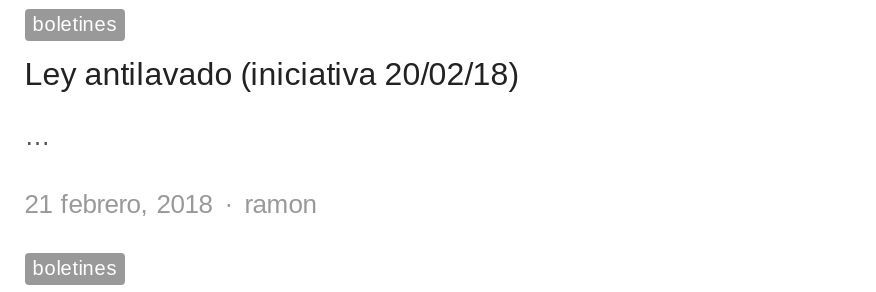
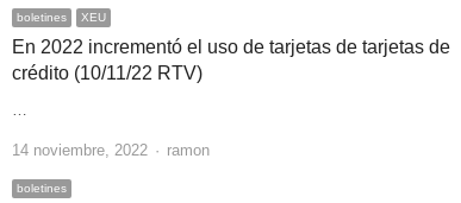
[24,57,518,91] Ley antilavado (iniciativa 20/02/18) -> [12,11,450,84] XEU | En 2022 incrementó el uso de tarjetas de tarjetas de | crédito (10/11/22 RTV)
[24,189,212,219] 21 febrero, 2018 -> [12,142,147,160] 14 noviembre, 2022

